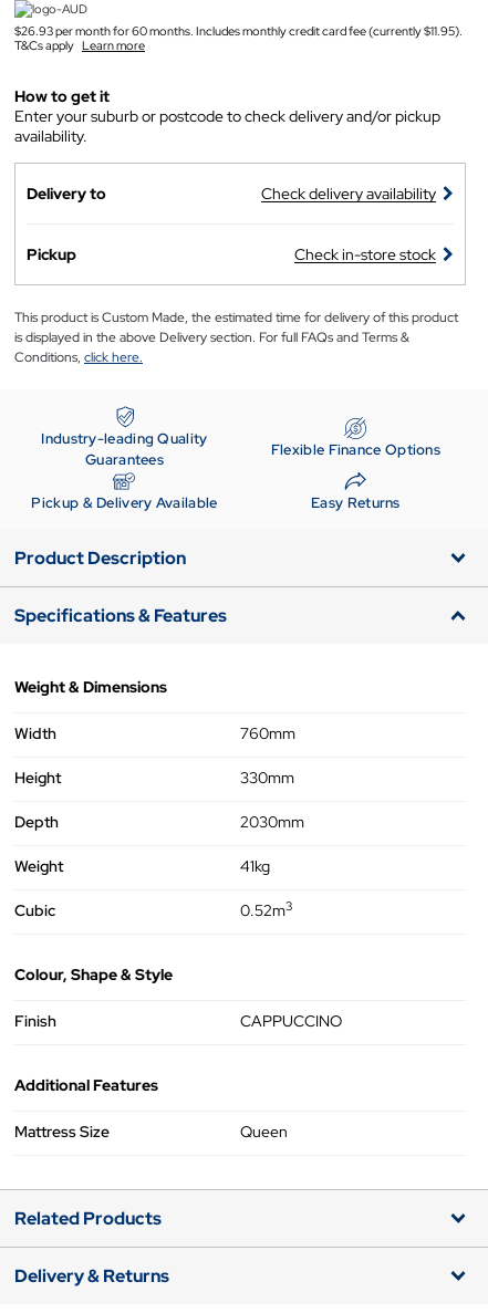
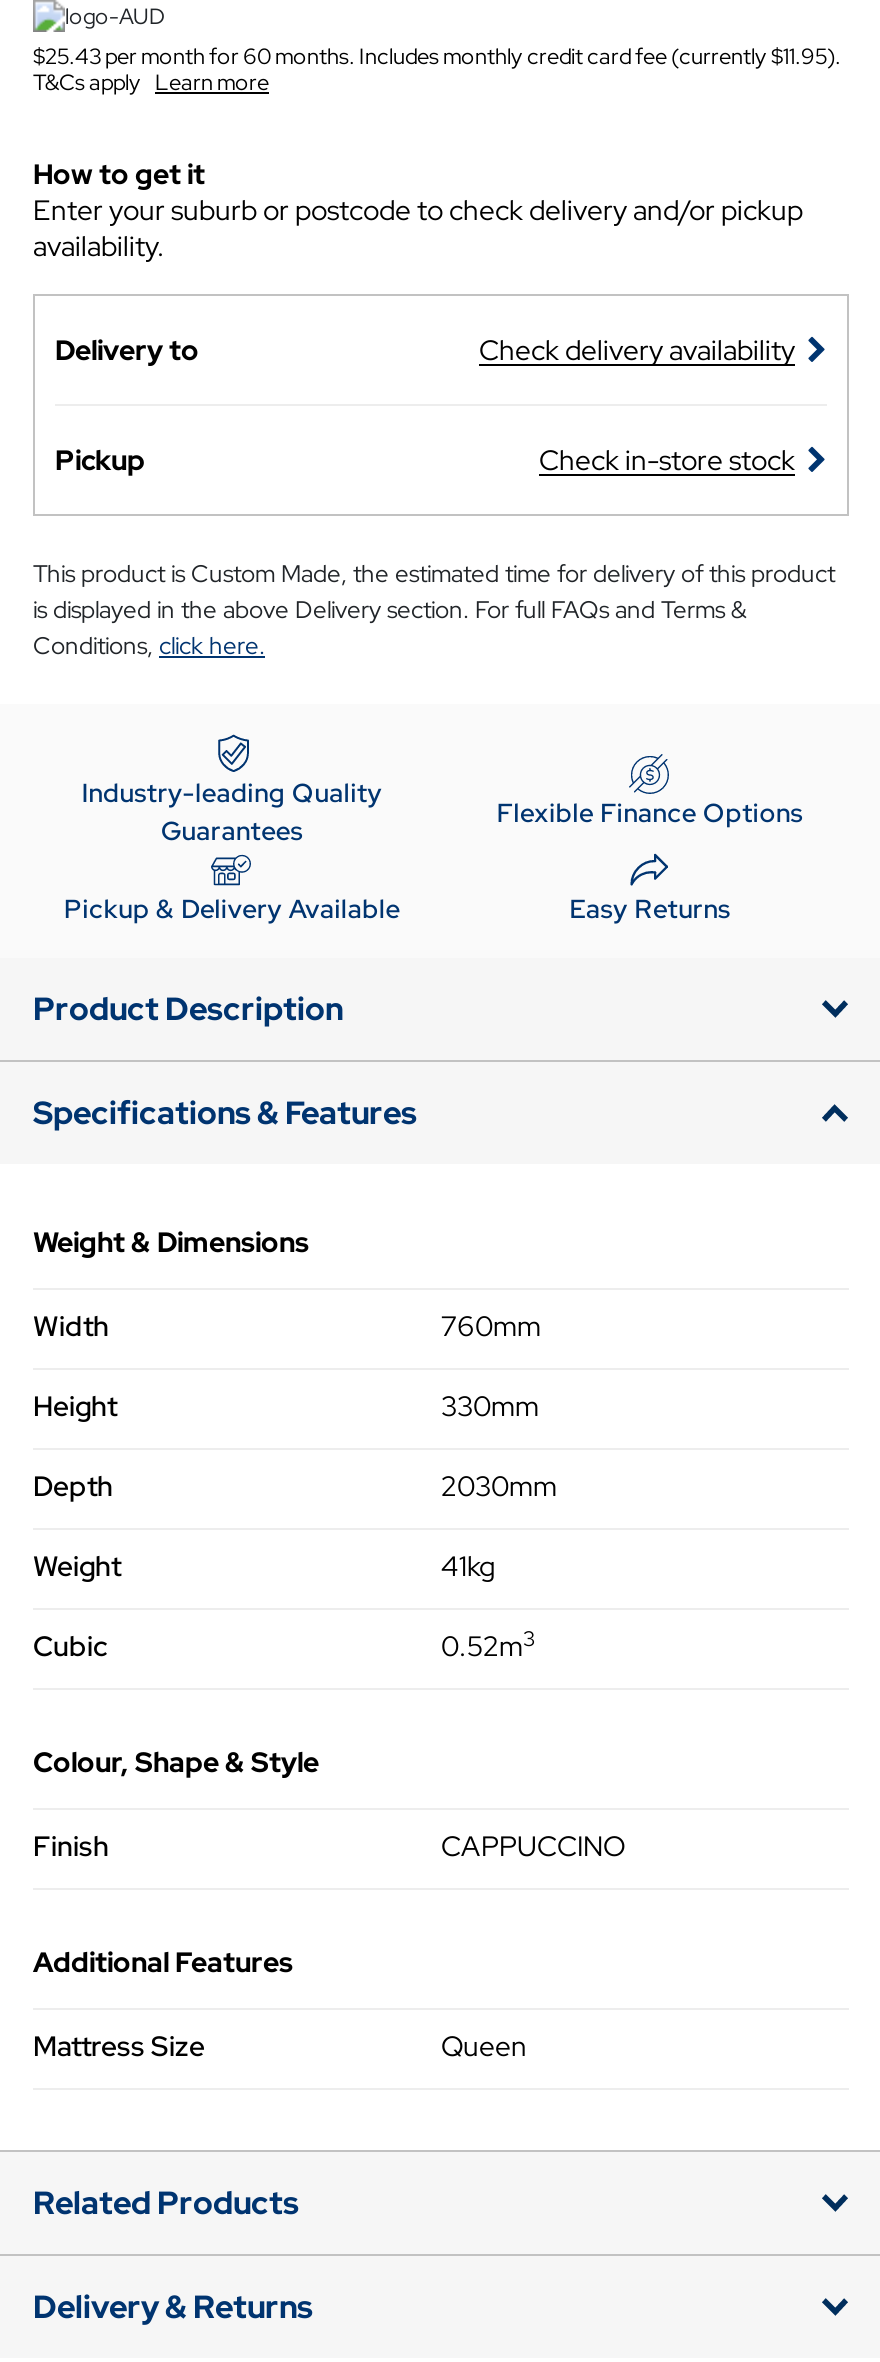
[14,24,463,39] $26.93 per month for 60 months. Includes monthly credit card fee (currently $11.95). -> [33,43,841,71] $25.43 per month for 60 months. Includes monthly credit card fee (currently $11.95).

